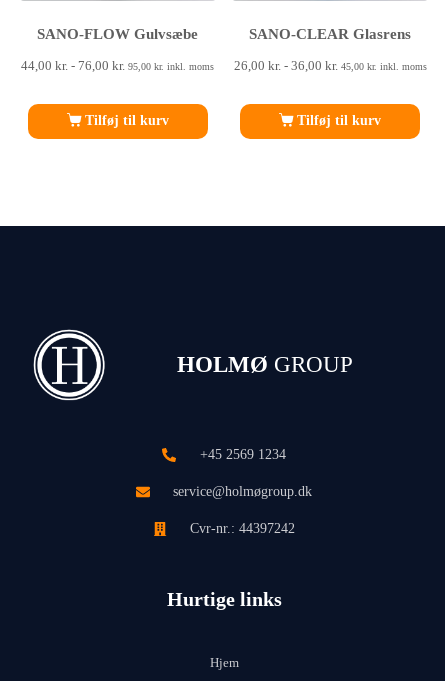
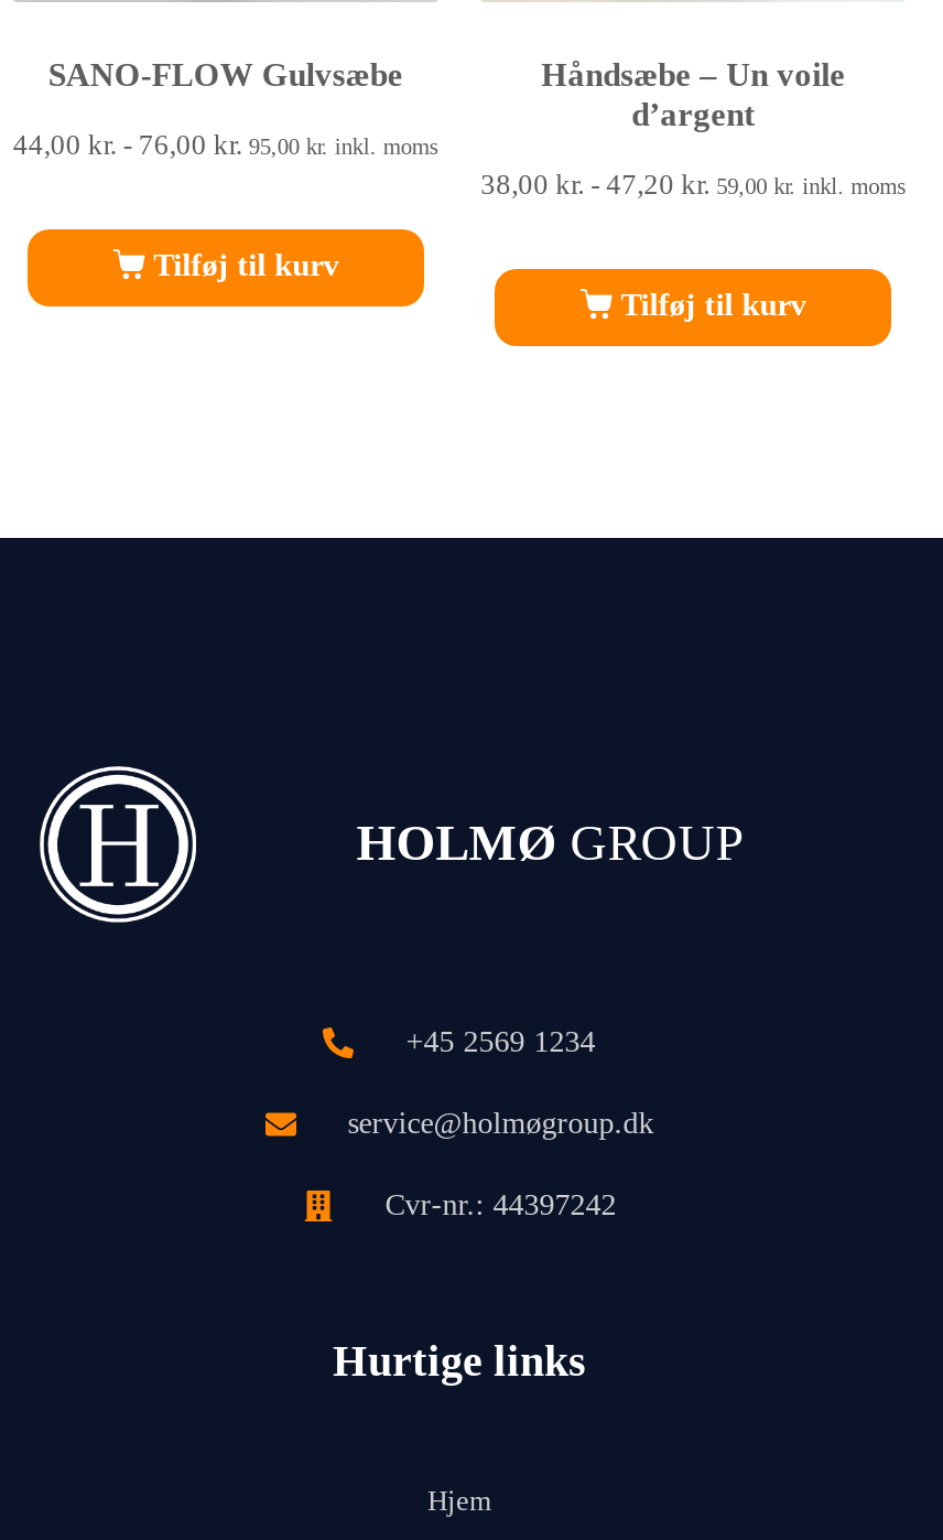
[249,26,411,42] SANO-CLEAR Glasrens -> [541,57,845,132] Håndsæbe – Un voile | d’argent
[234,59,427,73] 26,00 kr. - 36,00 kr. 45,00 kr. inkl. moms -> [481,170,906,201] 38,00 kr. - 47,20 kr. 59,00 kr. inkl. moms

